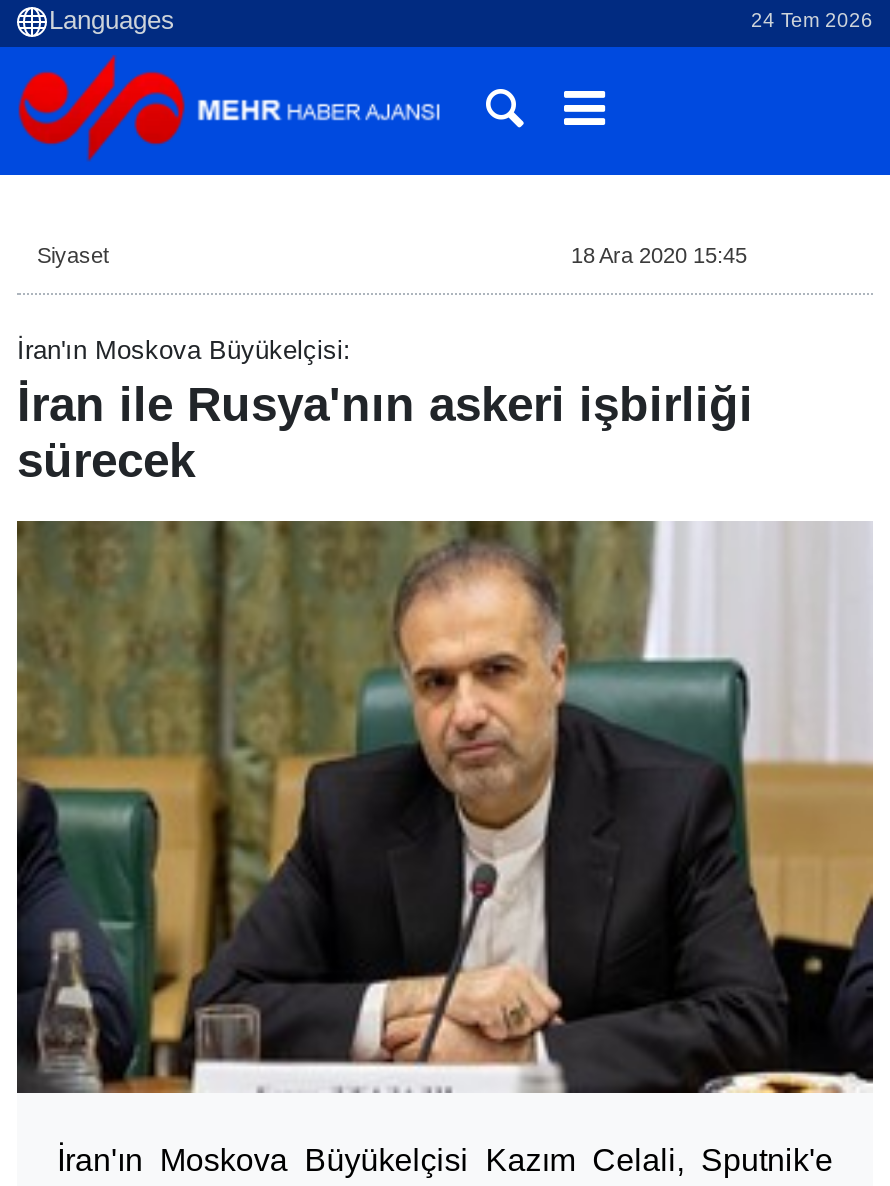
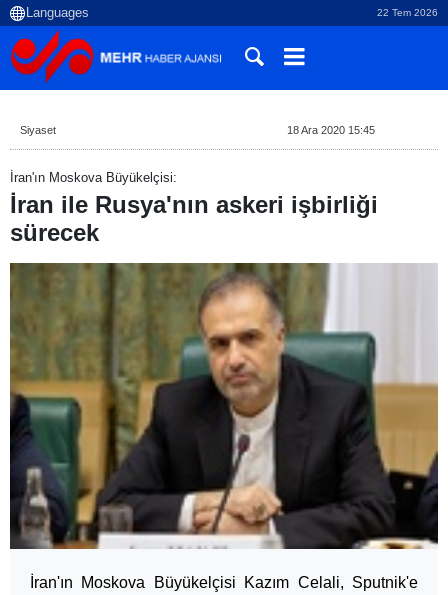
[751,9,873,31] 24 Tem 2026 -> [377,7,438,18] 22 Tem 2026

